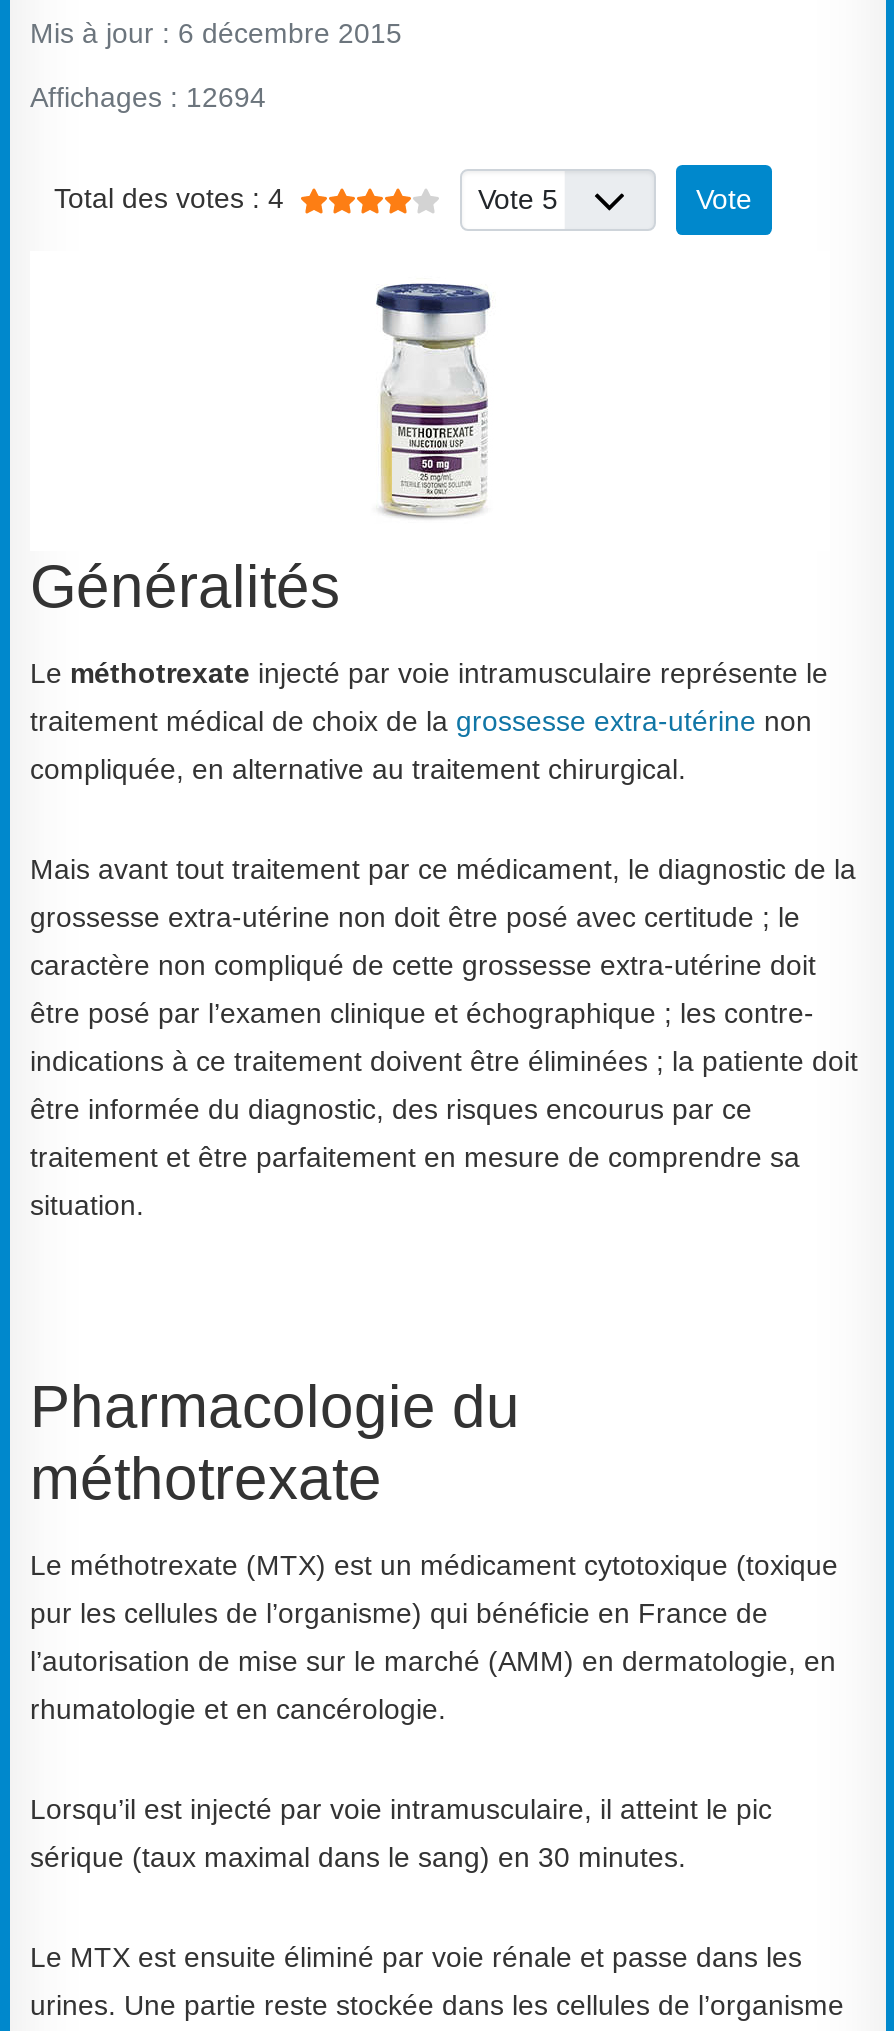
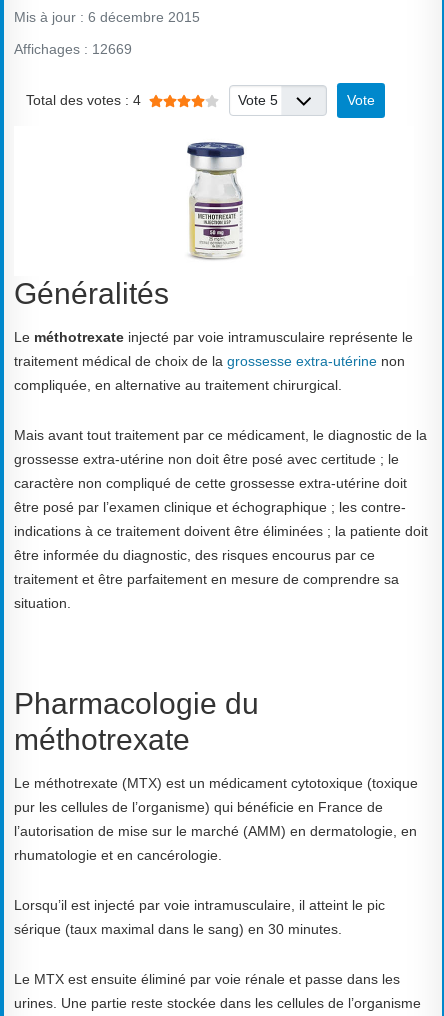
[30,82,266,114] Affichages : 12694 -> [14,41,132,57] Affichages : 12669

